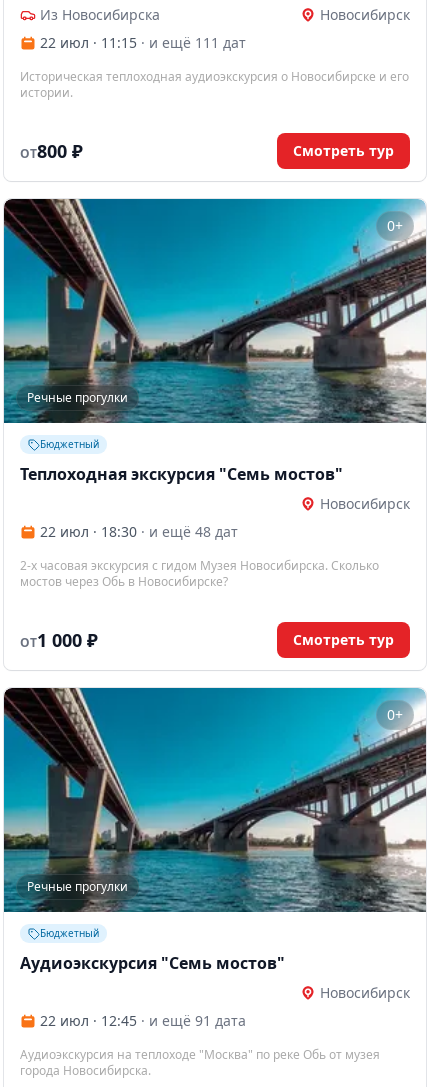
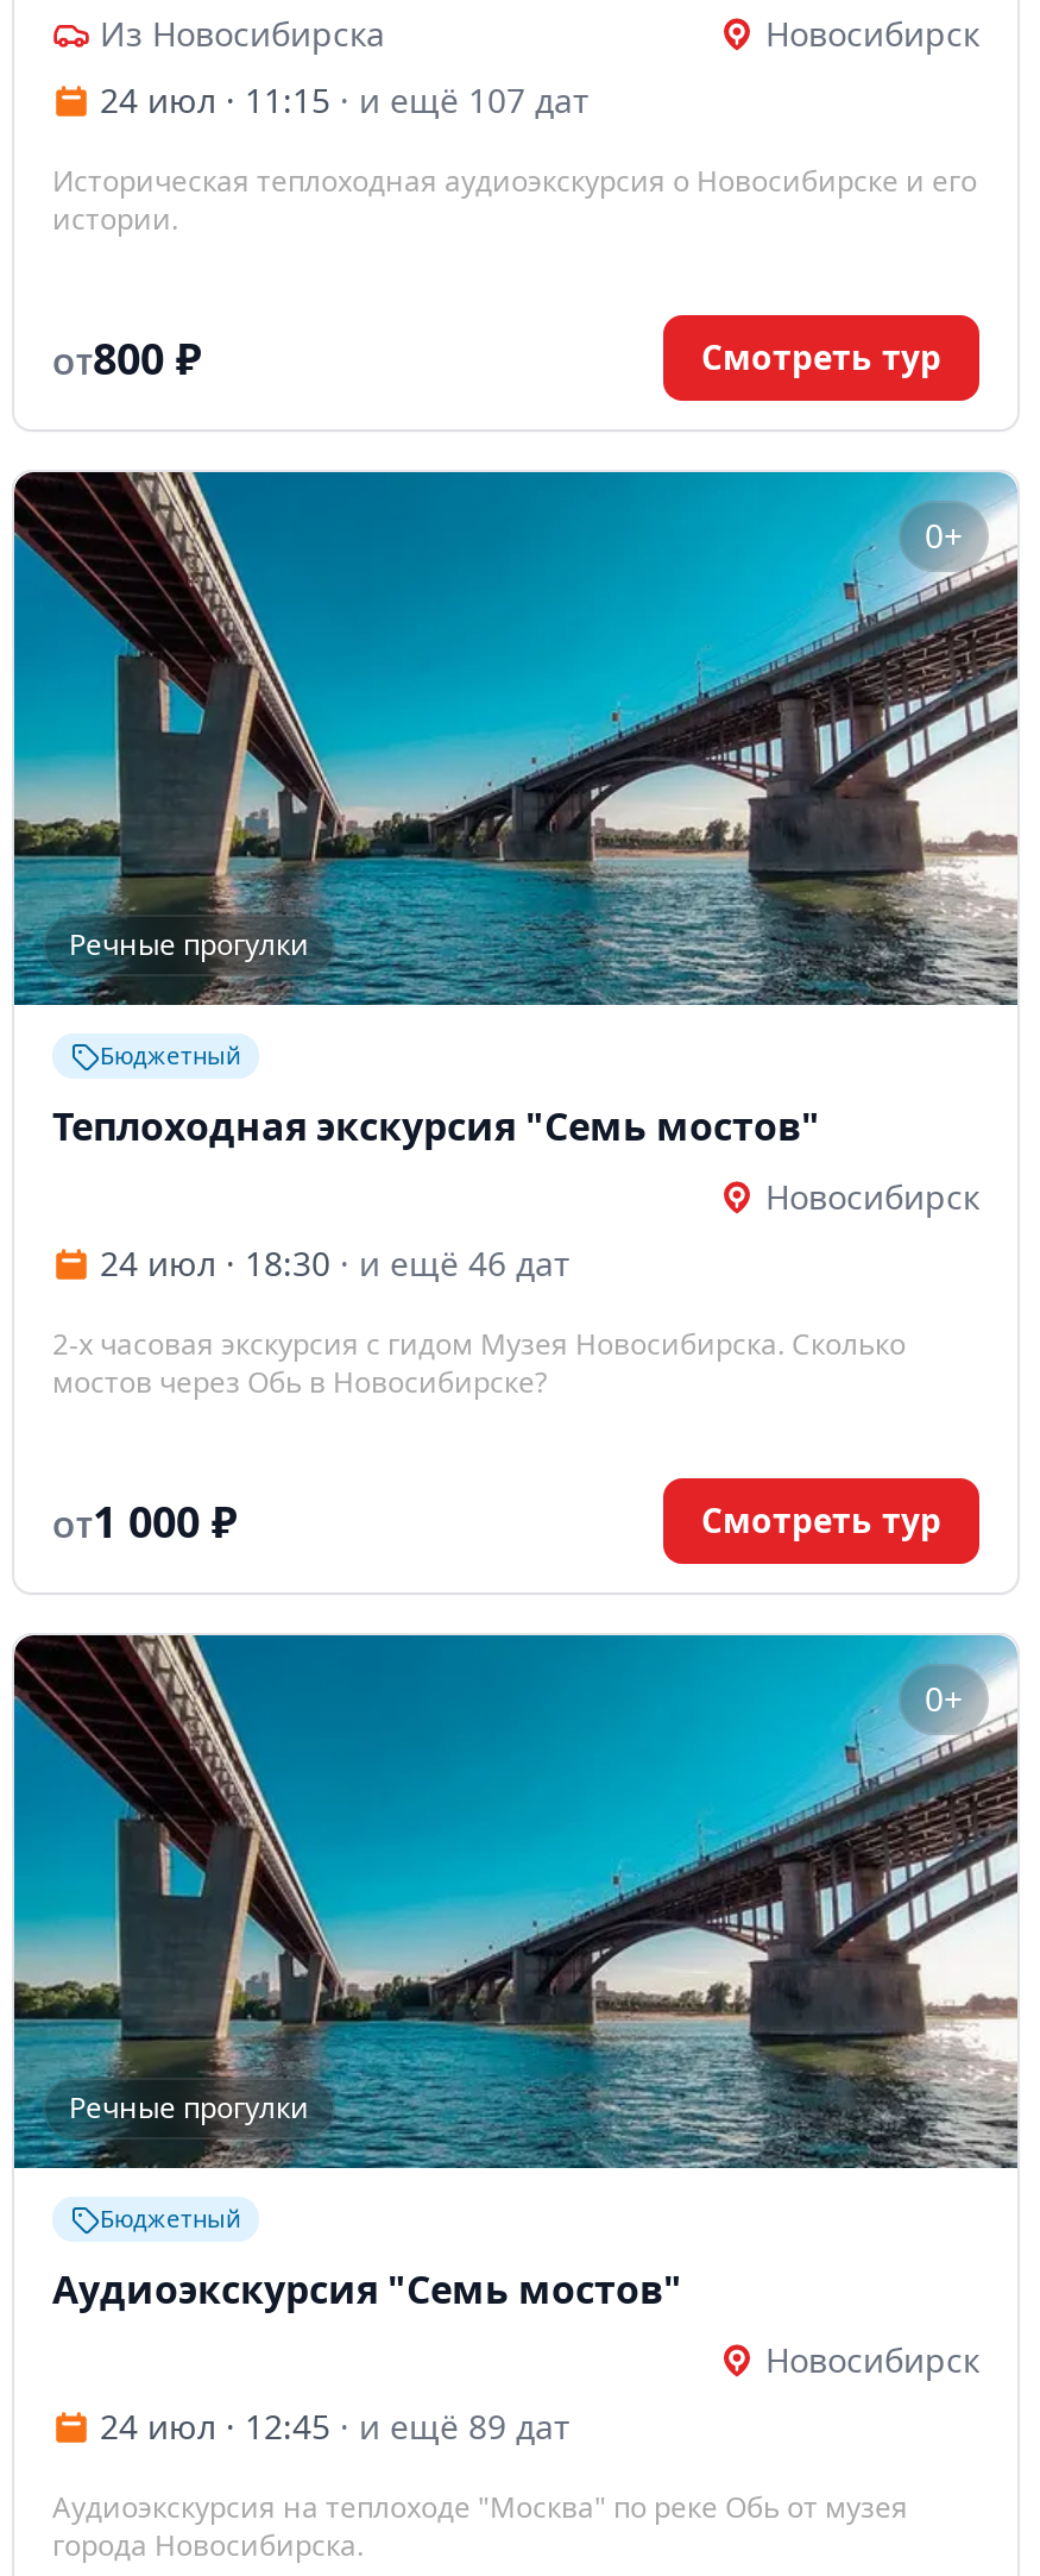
[40,33,246,52] 22 июл · 11:15 · и ещё 111 дат -> [100,77,590,122] 24 июл · 11:15 · и ещё 107 дат
[40,522,238,541] 22 июл · 18:30 · и ещё 48 дат -> [100,1240,571,1286] 24 июл · 18:30 · и ещё 46 дат
[40,1011,246,1030] 22 июл · 12:45 · и ещё 91 дата -> [100,2404,571,2449] 24 июл · 12:45 · и ещё 89 дат

